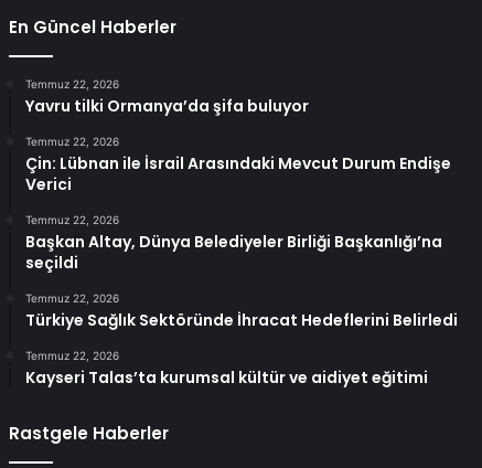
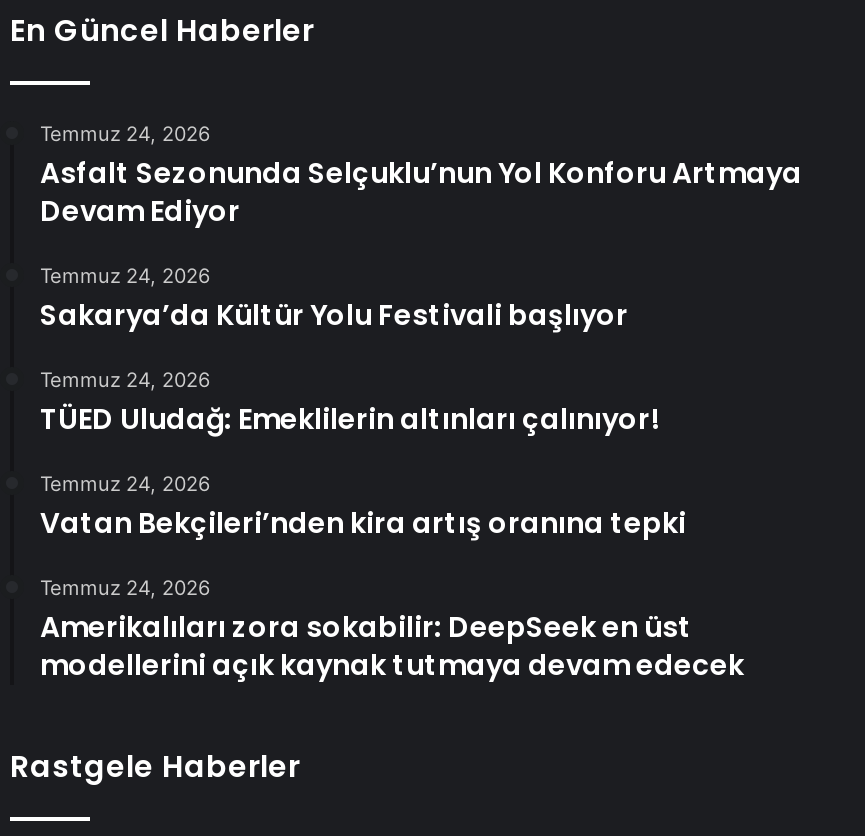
[25,77,309,117] Temmuz 22, 2026 | Yavru tilki Ormanya’da şifa buluyor -> [40,121,802,231] Temmuz 24, 2026 | Asfalt Sezonunda Selçuklu’nun Yol Konforu Artmaya | Devam Ediyor
[25,135,451,195] Temmuz 22, 2026 | Çin: Lübnan ile İsrail Arasındaki Mevcut Durum Endişe | Verici -> [40,263,628,335] Temmuz 24, 2026 | Sakarya’da Kültür Yolu Festivali başlıyor
[25,213,442,274] Temmuz 22, 2026 | Başkan Altay, Dünya Belediyeler Birliği Başkanlığı’na | seçildi -> [40,367,658,439] Temmuz 24, 2026 | TÜED Uludağ: Emeklilerin altınları çalınıyor!
[25,292,458,331] Temmuz 22, 2026 | Türkiye Sağlık Sektöründe İhracat Hedeflerini Belirledi -> [40,471,686,543] Temmuz 24, 2026 | Vatan Bekçileri’nden kira artış oranına tepki
[25,349,428,389] Temmuz 22, 2026 | Kayseri Talas’ta kurumsal kültür ve aidiyet eğitimi -> [40,575,744,685] Temmuz 24, 2026 | Amerikalıları zora sokabilir: DeepSeek en üst | modellerini açık kaynak tutmaya devam edecek

